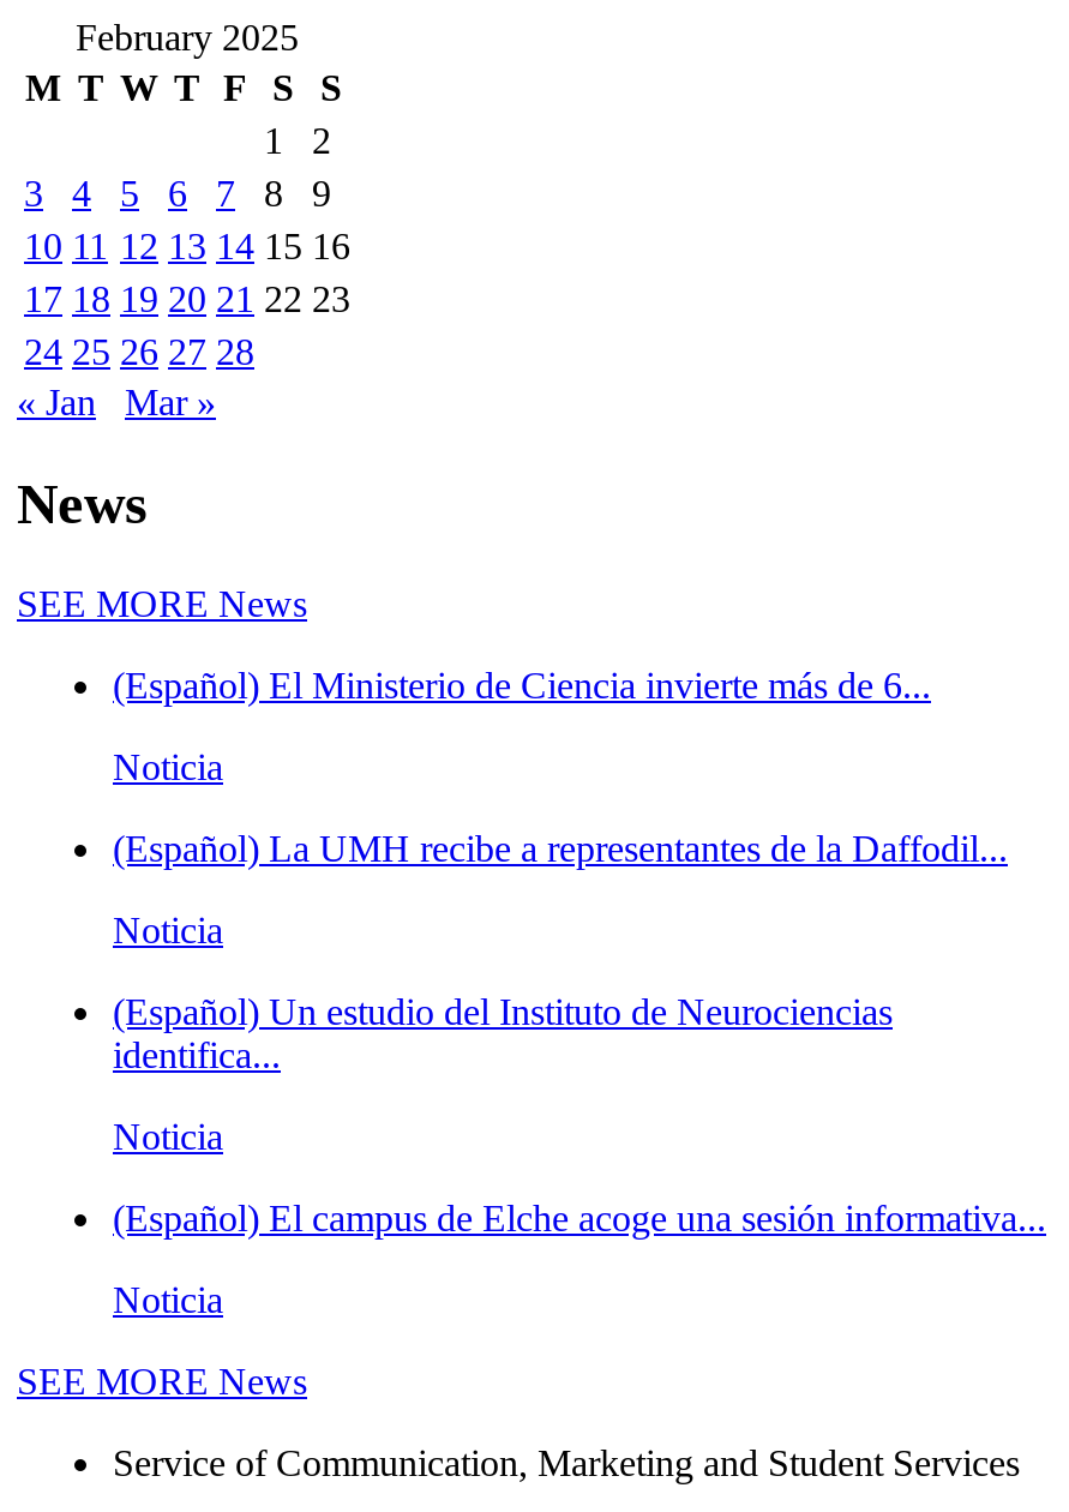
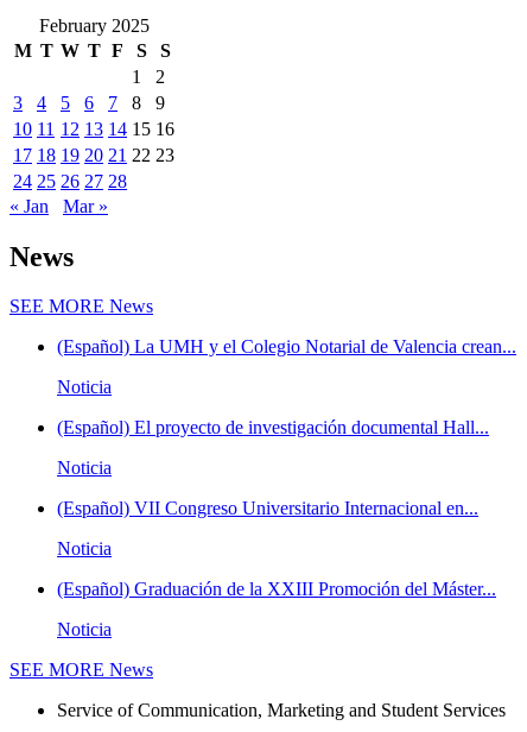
[113,666,931,707] (Español) El Ministerio de Ciencia invierte más de 6... -> [57,337,516,357] (Español) La UMH y el Colegio Notarial de Valencia crean...
[113,829,1008,870] (Español) La UMH recibe a representantes de la Daffodil... -> [57,418,489,438] (Español) El proyecto de investigación documental Hall...
[113,992,893,1076] (Español) Un estudio del Instituto de Neurociencias | identifica... -> [57,498,478,519] (Español) VII Congreso Universitario Internacional en...
[113,1199,1046,1239] (Español) El campus de Elche acoge una sesión informativa... -> [57,579,496,599] (Español) Graduación de la XXIII Promoción del Máster...

